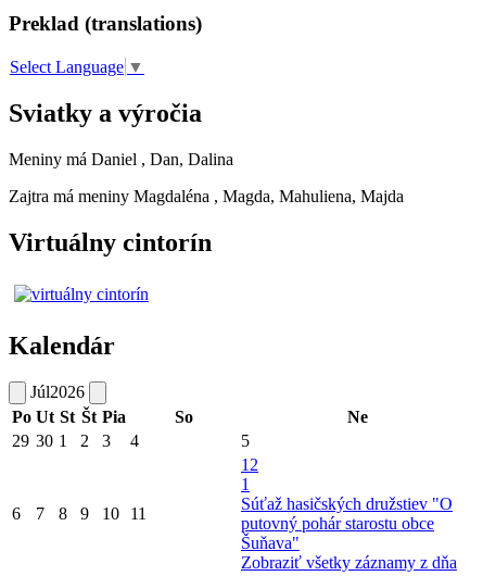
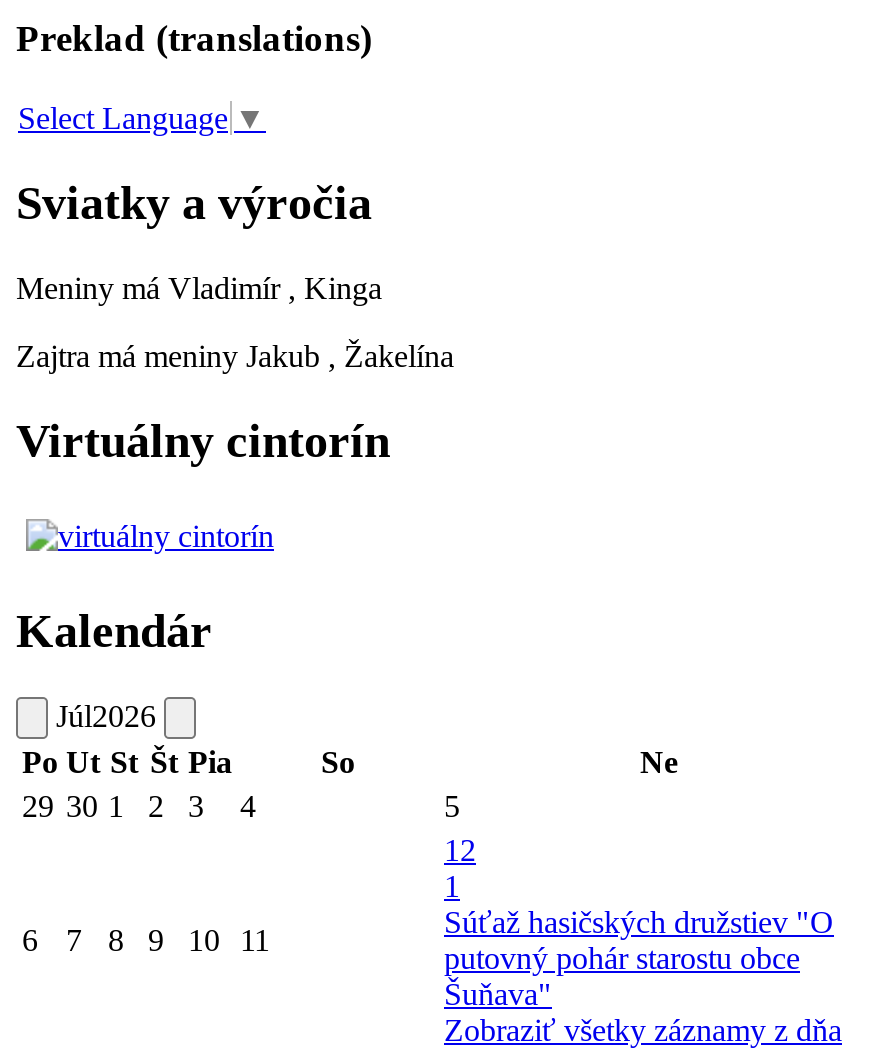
[9,150,233,168] Meniny má Daniel , Dan, Dalina -> [16,271,382,305] Meniny má Vladimír , Kinga
[9,187,404,205] Zajtra má meniny Magdaléna , Magda, Mahuliena, Majda -> [16,339,454,373] Zajtra má meniny Jakub , Žakelína

